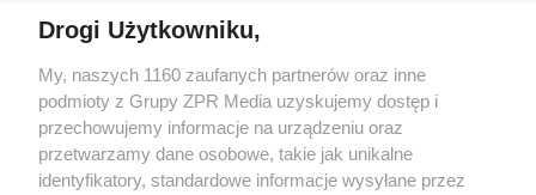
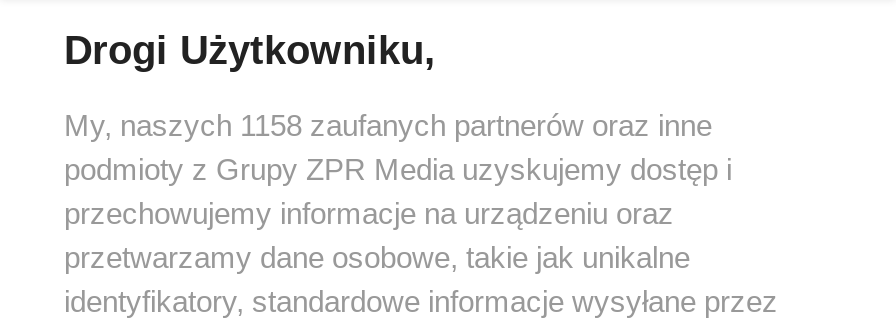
[38,65,426,85] My, naszych 1160 zaufanych partnerów oraz inne -> [64,108,712,142] My, naszych 1158 zaufanych partnerów oraz inne

